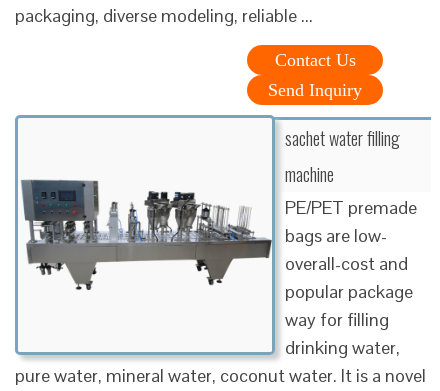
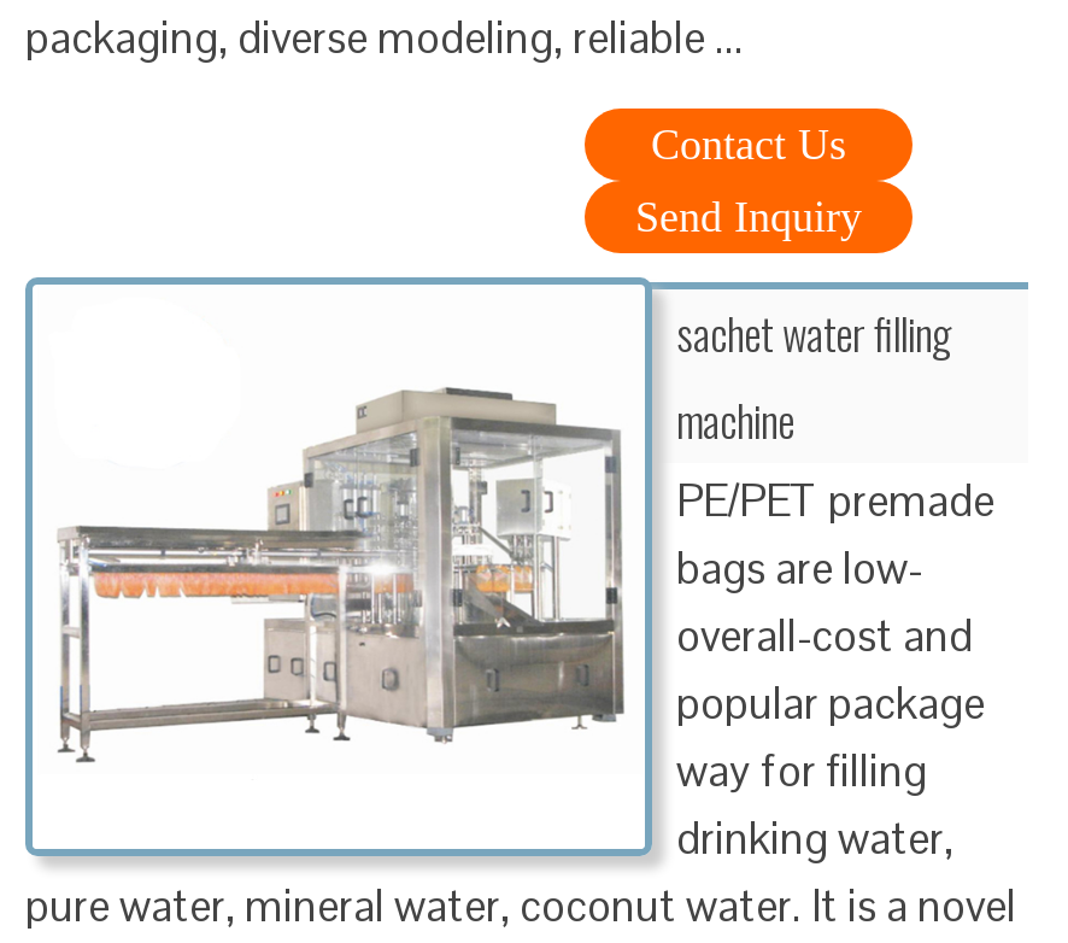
[20,161,272,316] [image] -> [40,386,645,765] [image]

